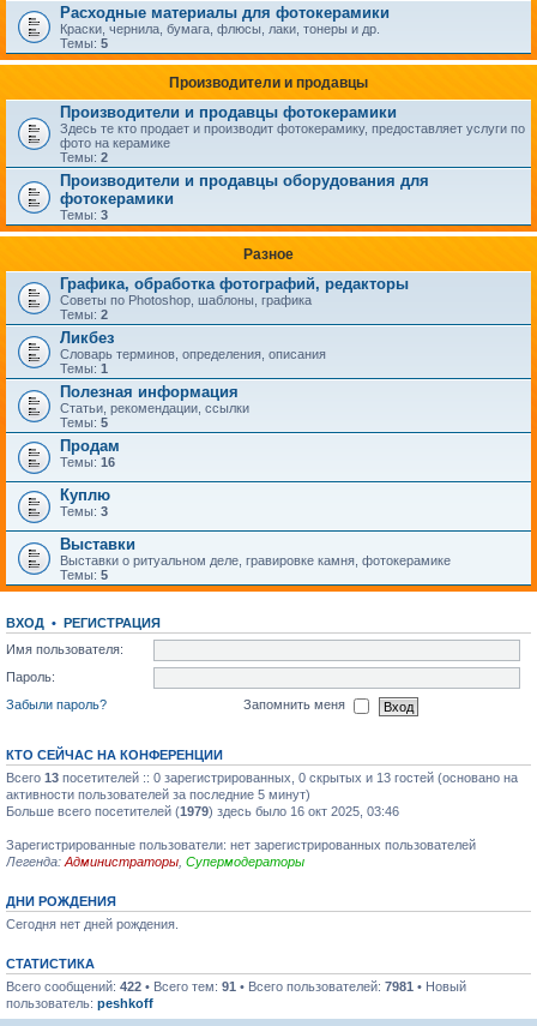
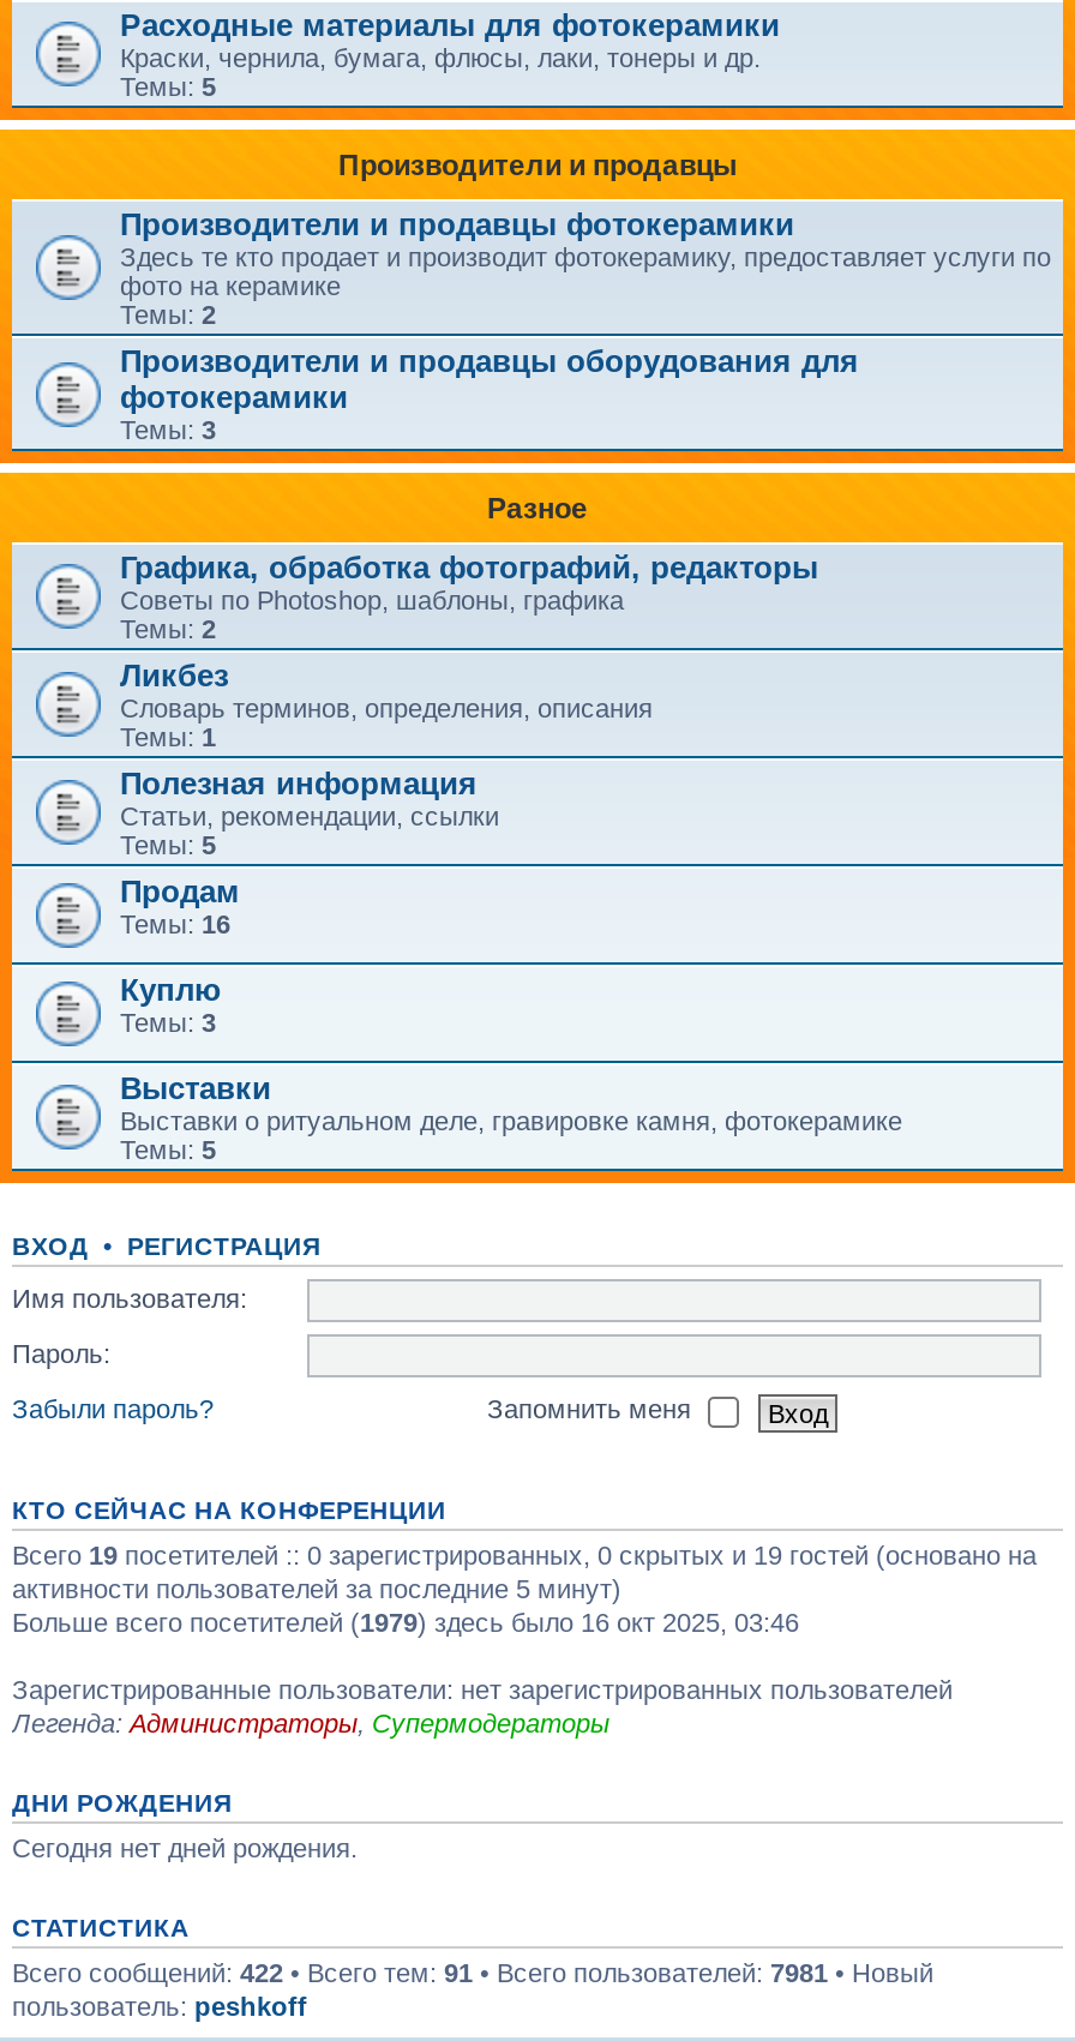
[6,770,518,785] Всего 13 посетителей :: 0 зарегистрированных, 0 скрытых и 13 гостей (основано на -> [12,1541,1037,1569] Всего 19 посетителей :: 0 зарегистрированных, 0 скрытых и 19 гостей (основано на

